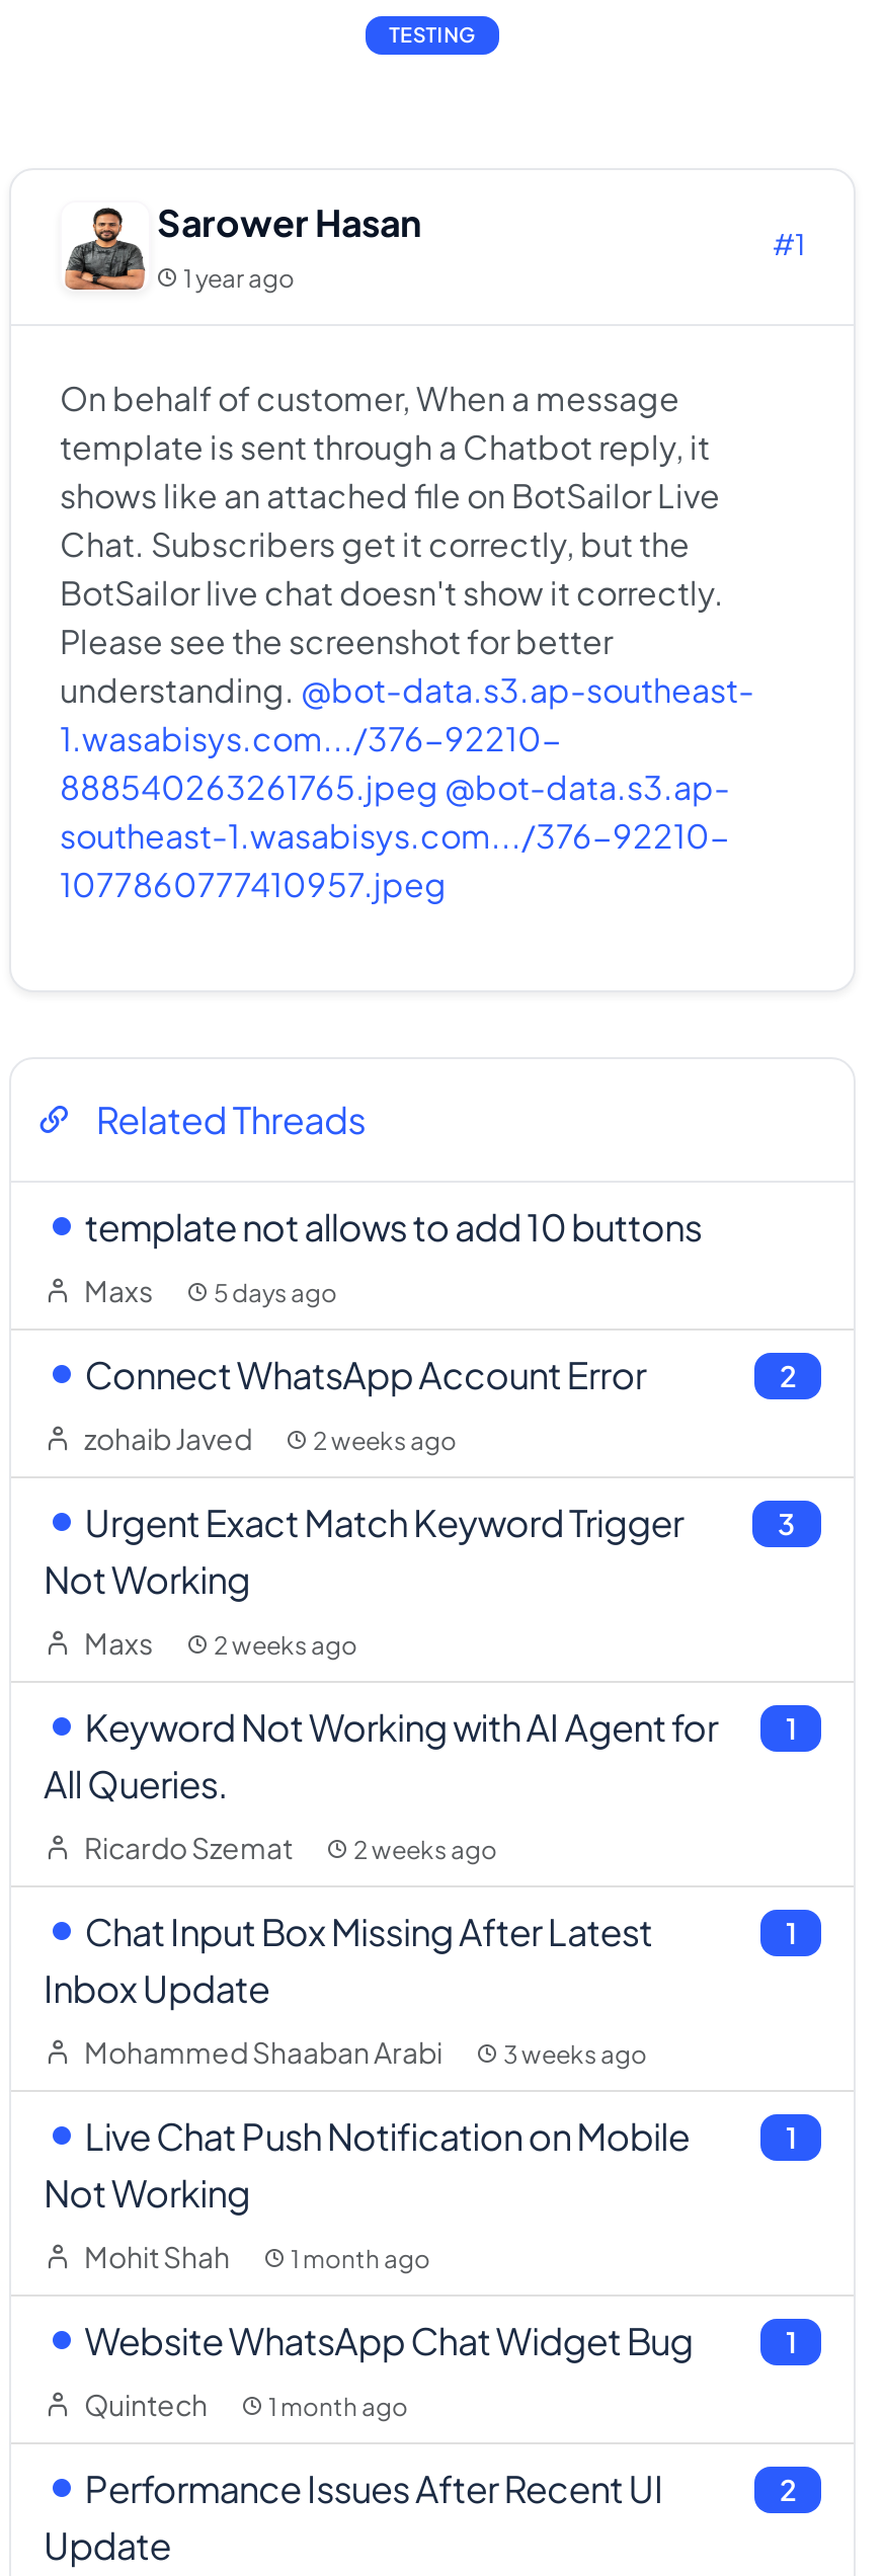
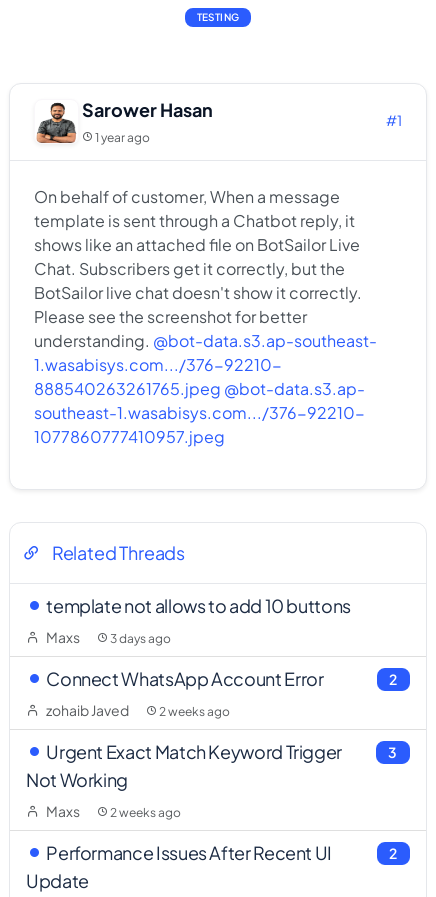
[84,1271,337,1307] Maxs 5 days ago -> [46,627,171,645] Maxs 3 days ago
[44,1702,718,1864] Keyword Not Working with AI Agent for | All Queries. | Ricardo Szemat | 2 weeks ago -> none
[786,1709,797,1746] 1 -> none
[44,1907,653,2069] Chat Input Box Missing After Latest | Inbox Update | Mohammed Shaaban Arabi | 3 weeks ago -> none
[786,1914,797,1950] 1 -> none
[44,2111,690,2273] Live Chat Push Notification on Mobile | Not Working | Mohit Shah | 1 month ago -> none
[786,2118,797,2155] 1 -> none
[79,2316,693,2421] Website WhatsApp Chat Widget Bug | Quintech | 1 month ago -> none
[786,2323,797,2359] 1 -> none

